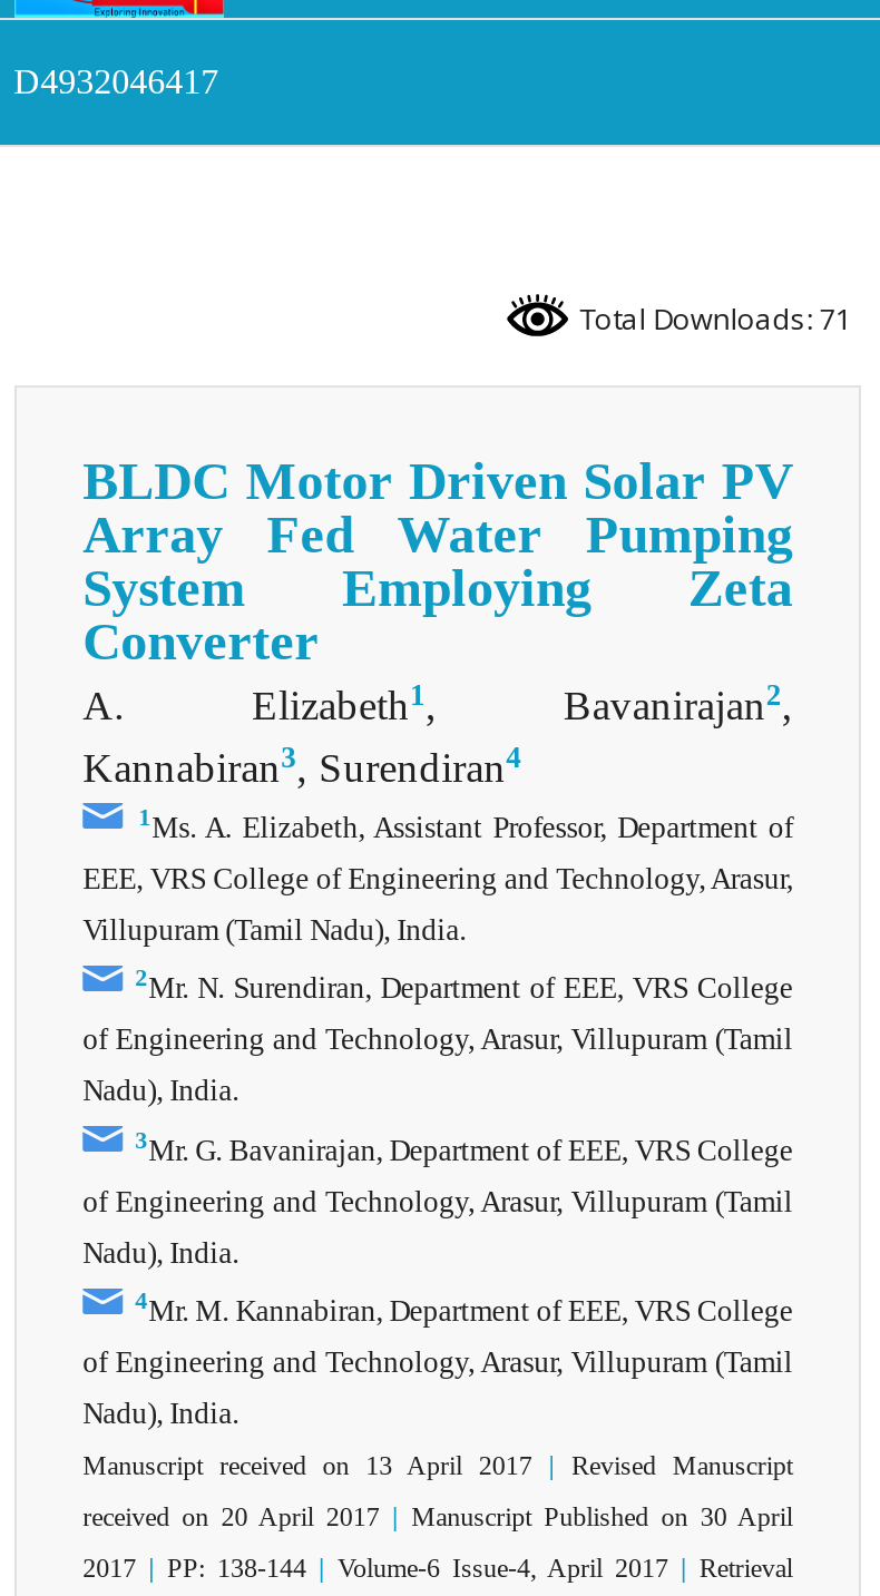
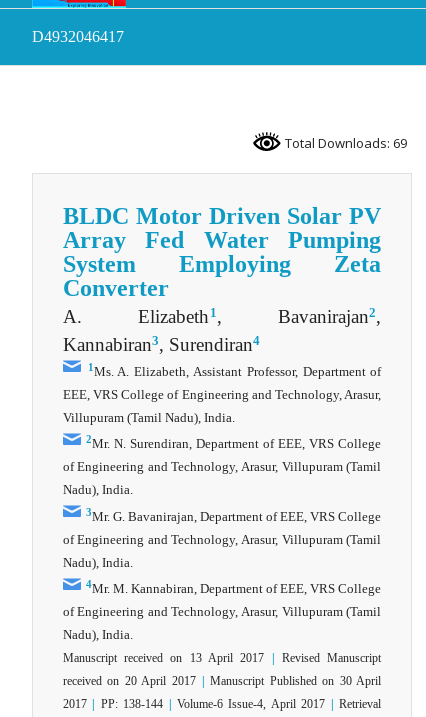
[572,298,851,338] Total Downloads: 71 -> [282,134,407,152] Total Downloads: 69

